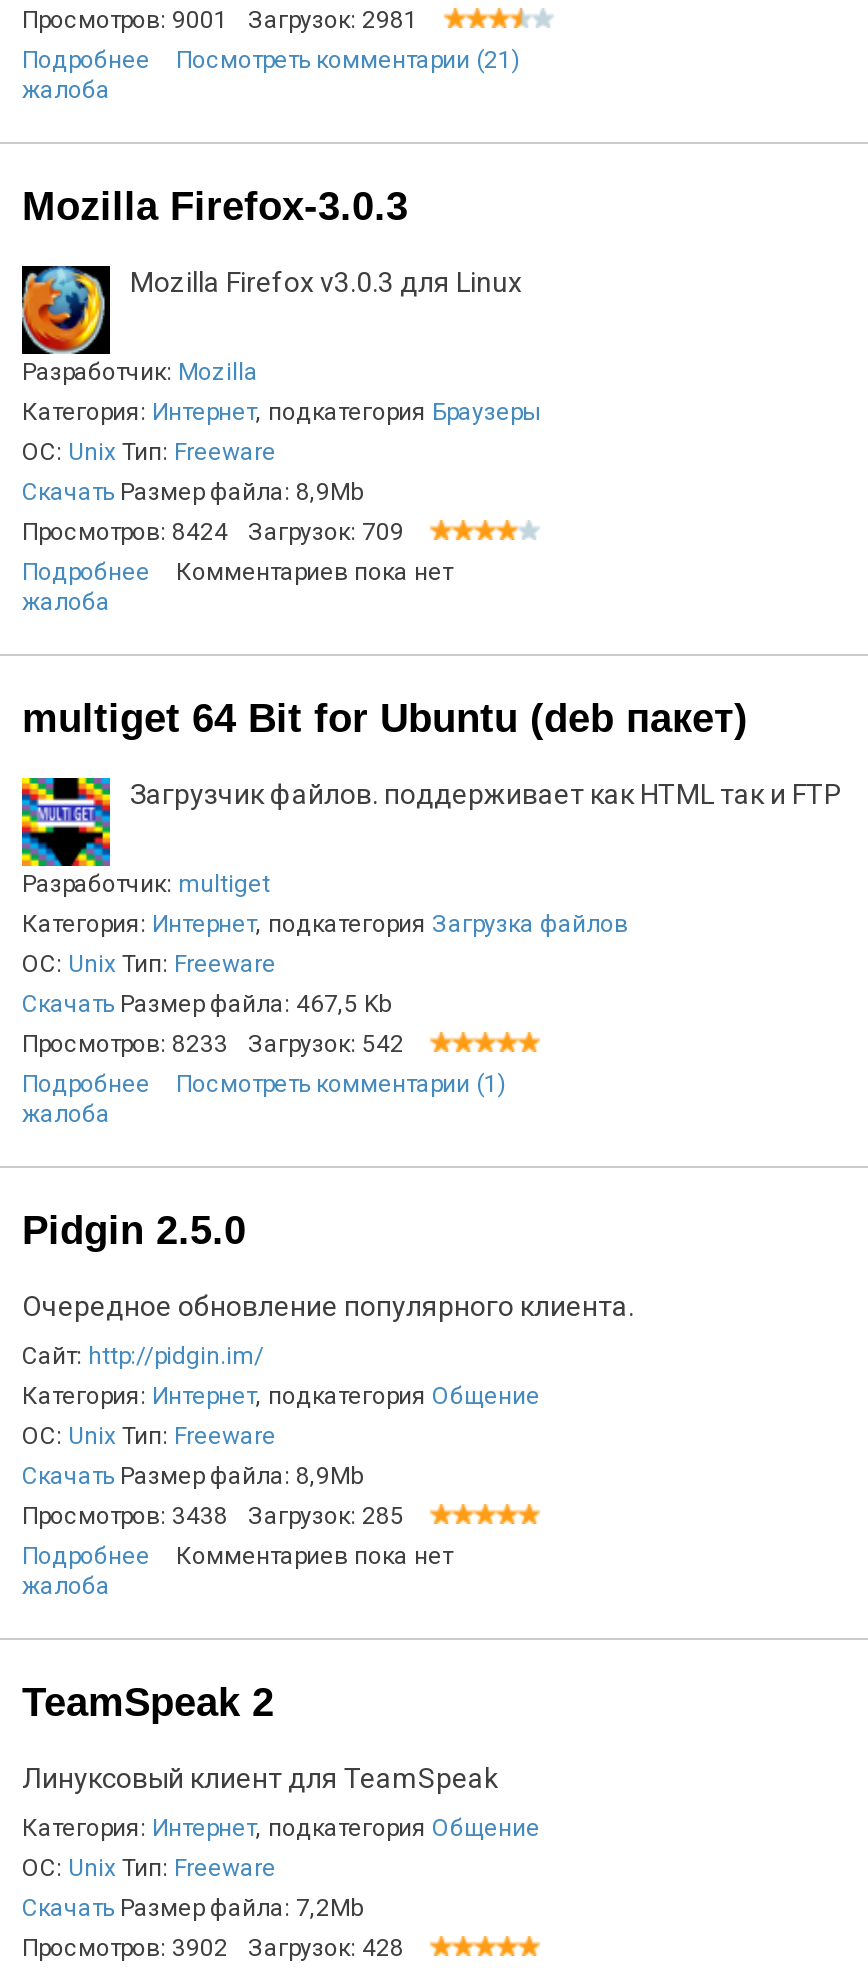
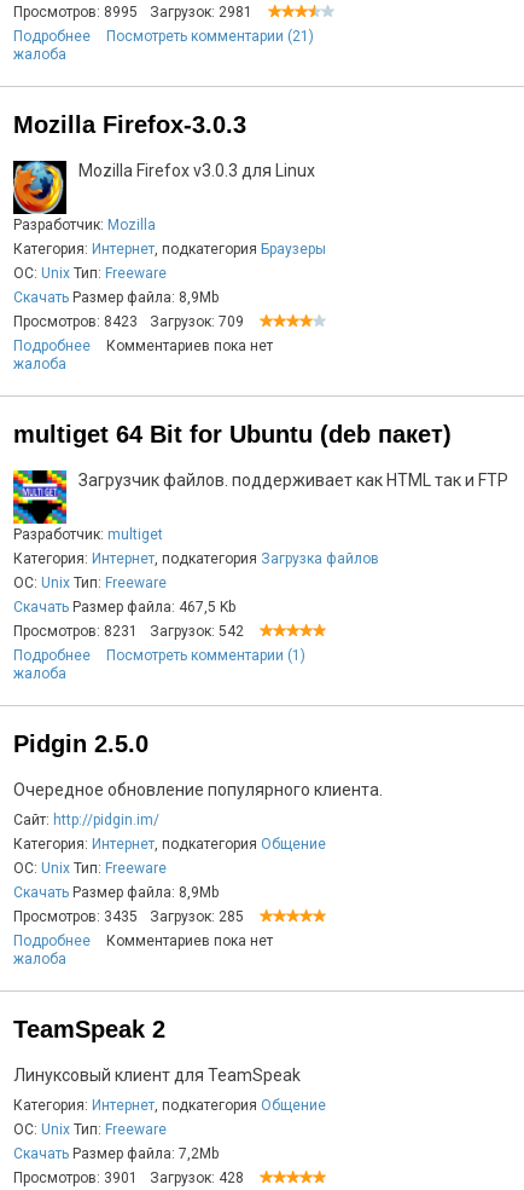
[22,6,418,34] Просмотров: 9001 Загрузок: 2981 -> [13,4,252,21] Просмотров: 8995 Загрузок: 2981
[22,518,404,546] Просмотров: 8424 Загрузок: 709 -> [13,313,244,330] Просмотров: 8423 Загрузок: 709
[22,1030,404,1058] Просмотров: 8233 Загрузок: 542 -> [13,623,244,640] Просмотров: 8231 Загрузок: 542
[22,1502,404,1530] Просмотров: 3438 Загрузок: 285 -> [13,908,244,925] Просмотров: 3435 Загрузок: 285
[22,1934,404,1962] Просмотров: 3902 Загрузок: 428 -> [13,1169,244,1186] Просмотров: 3901 Загрузок: 428

